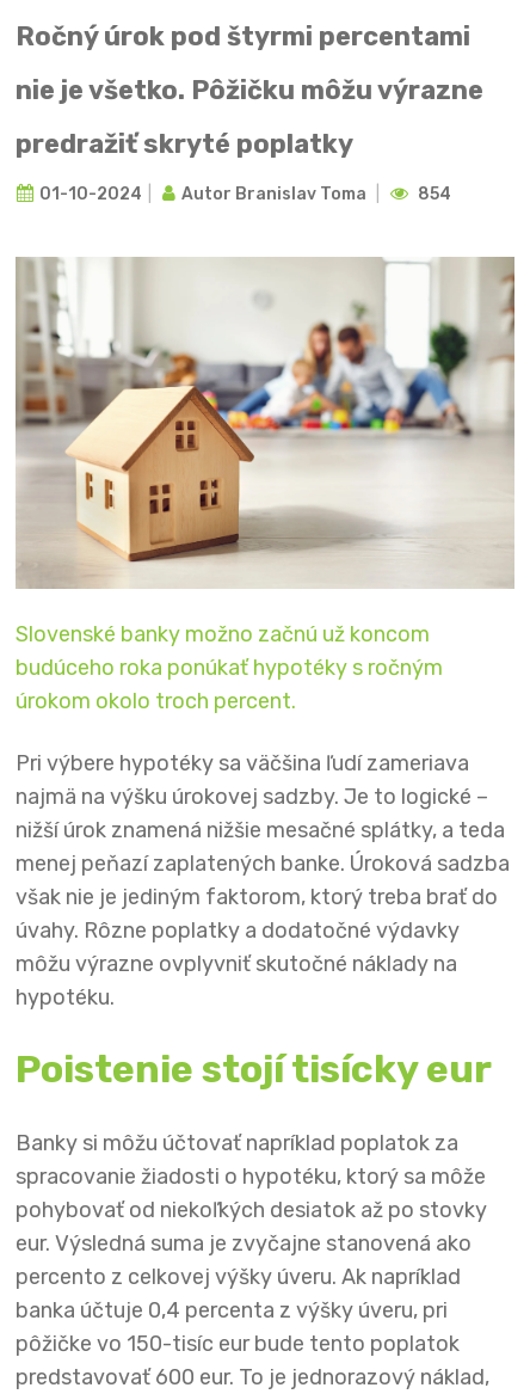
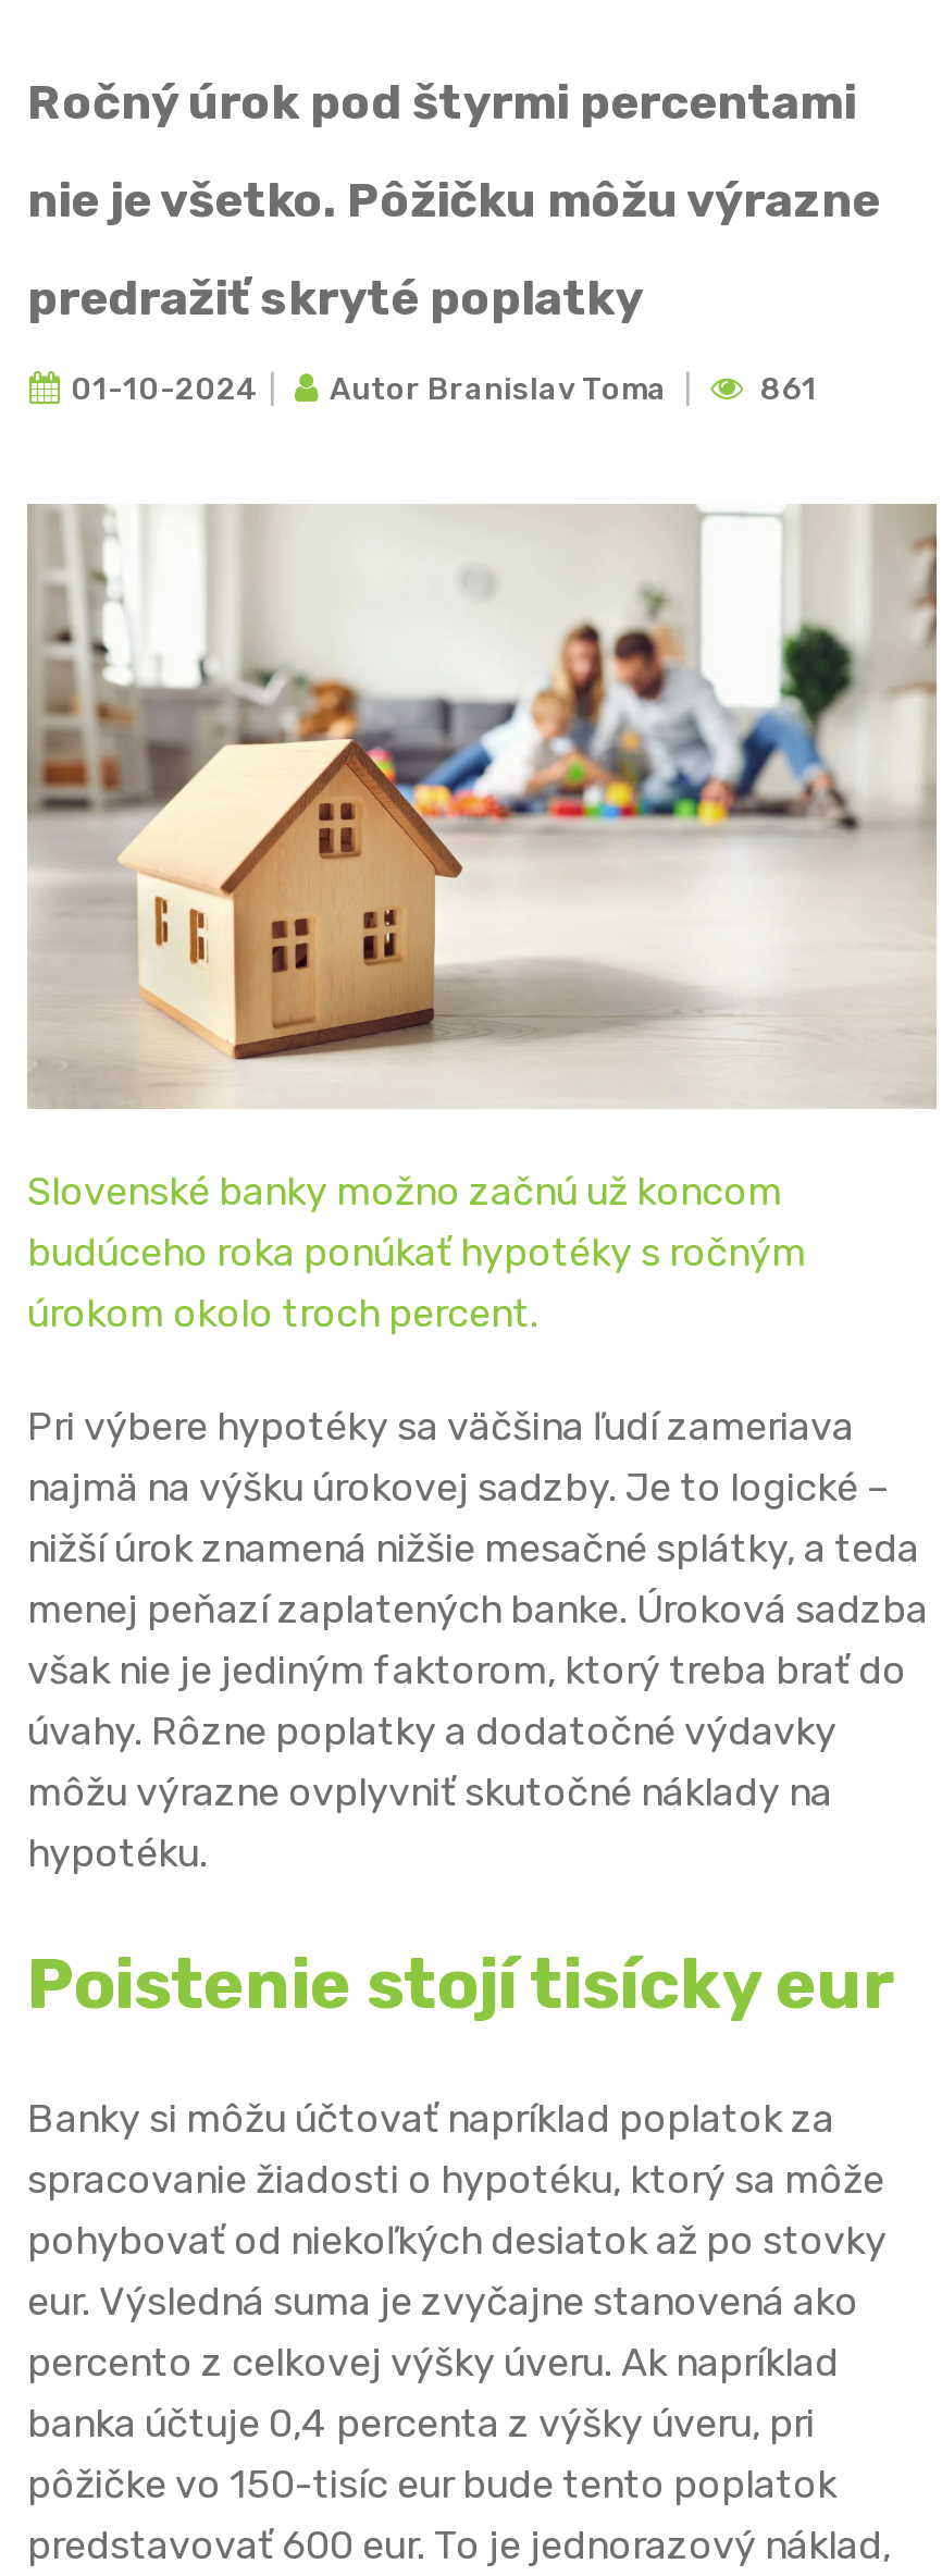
[414,184,451,204] 854 -> [754,371,817,408] 861

